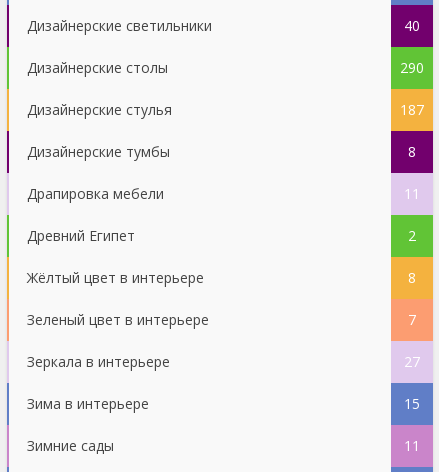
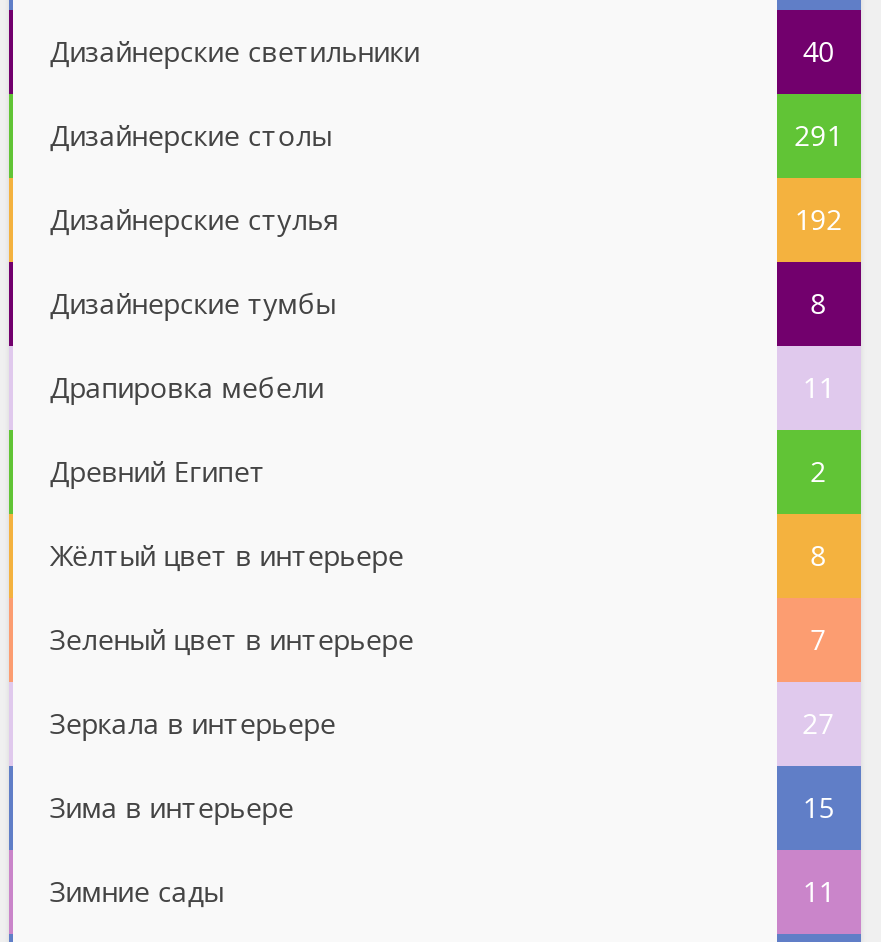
[400,58,424,77] 290 -> [795,116,843,154] 291
[400,100,424,119] 187 -> [795,200,843,238] 192

